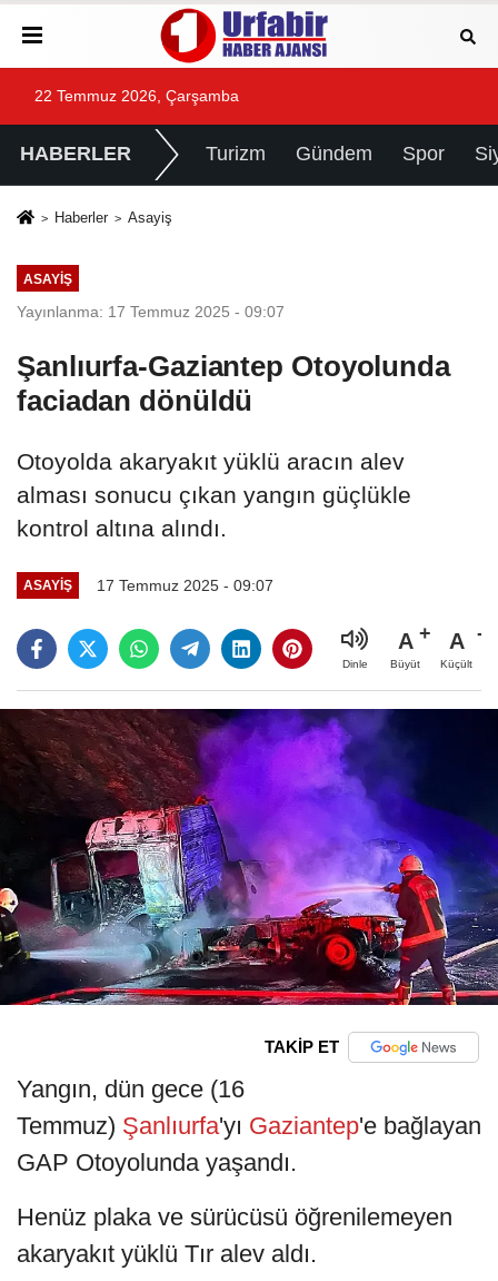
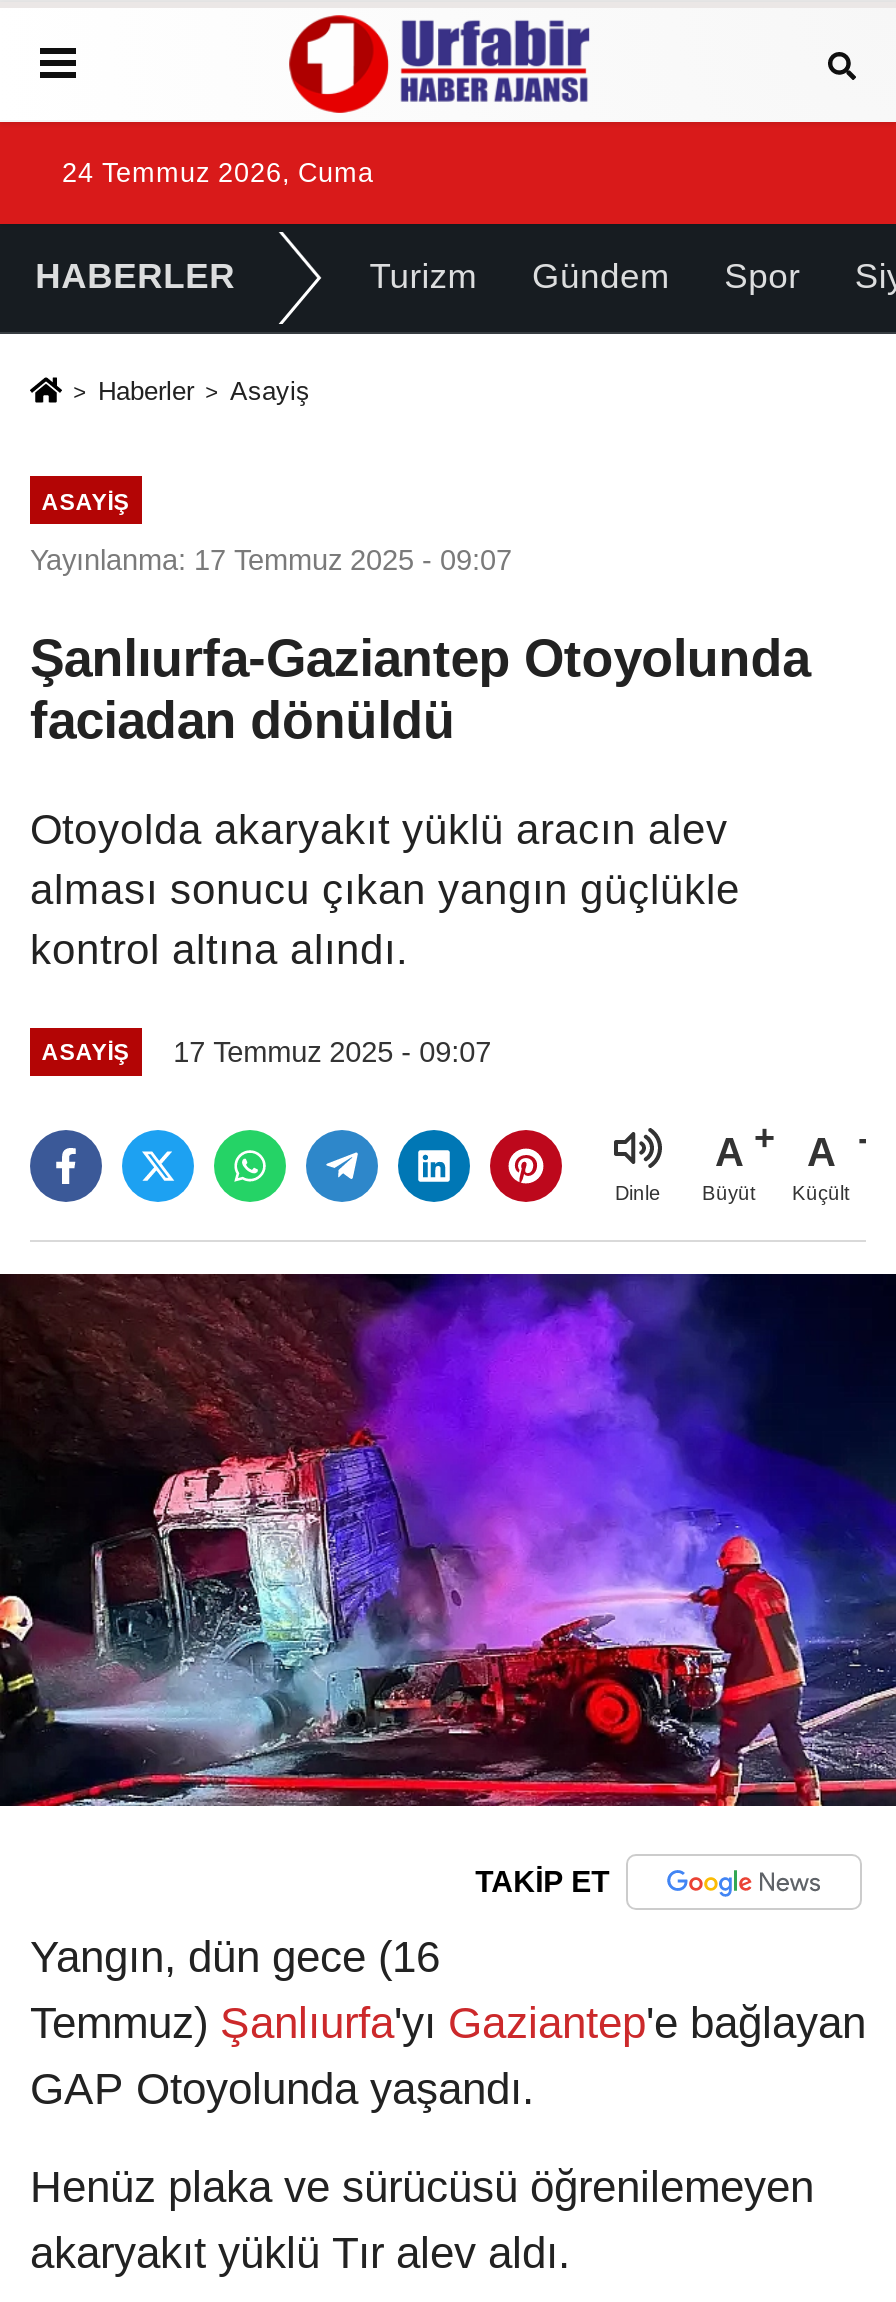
[34,88,239,105] 22 Temmuz 2026, Çarşamba -> [62,158,374,188] 24 Temmuz 2026, Cuma

